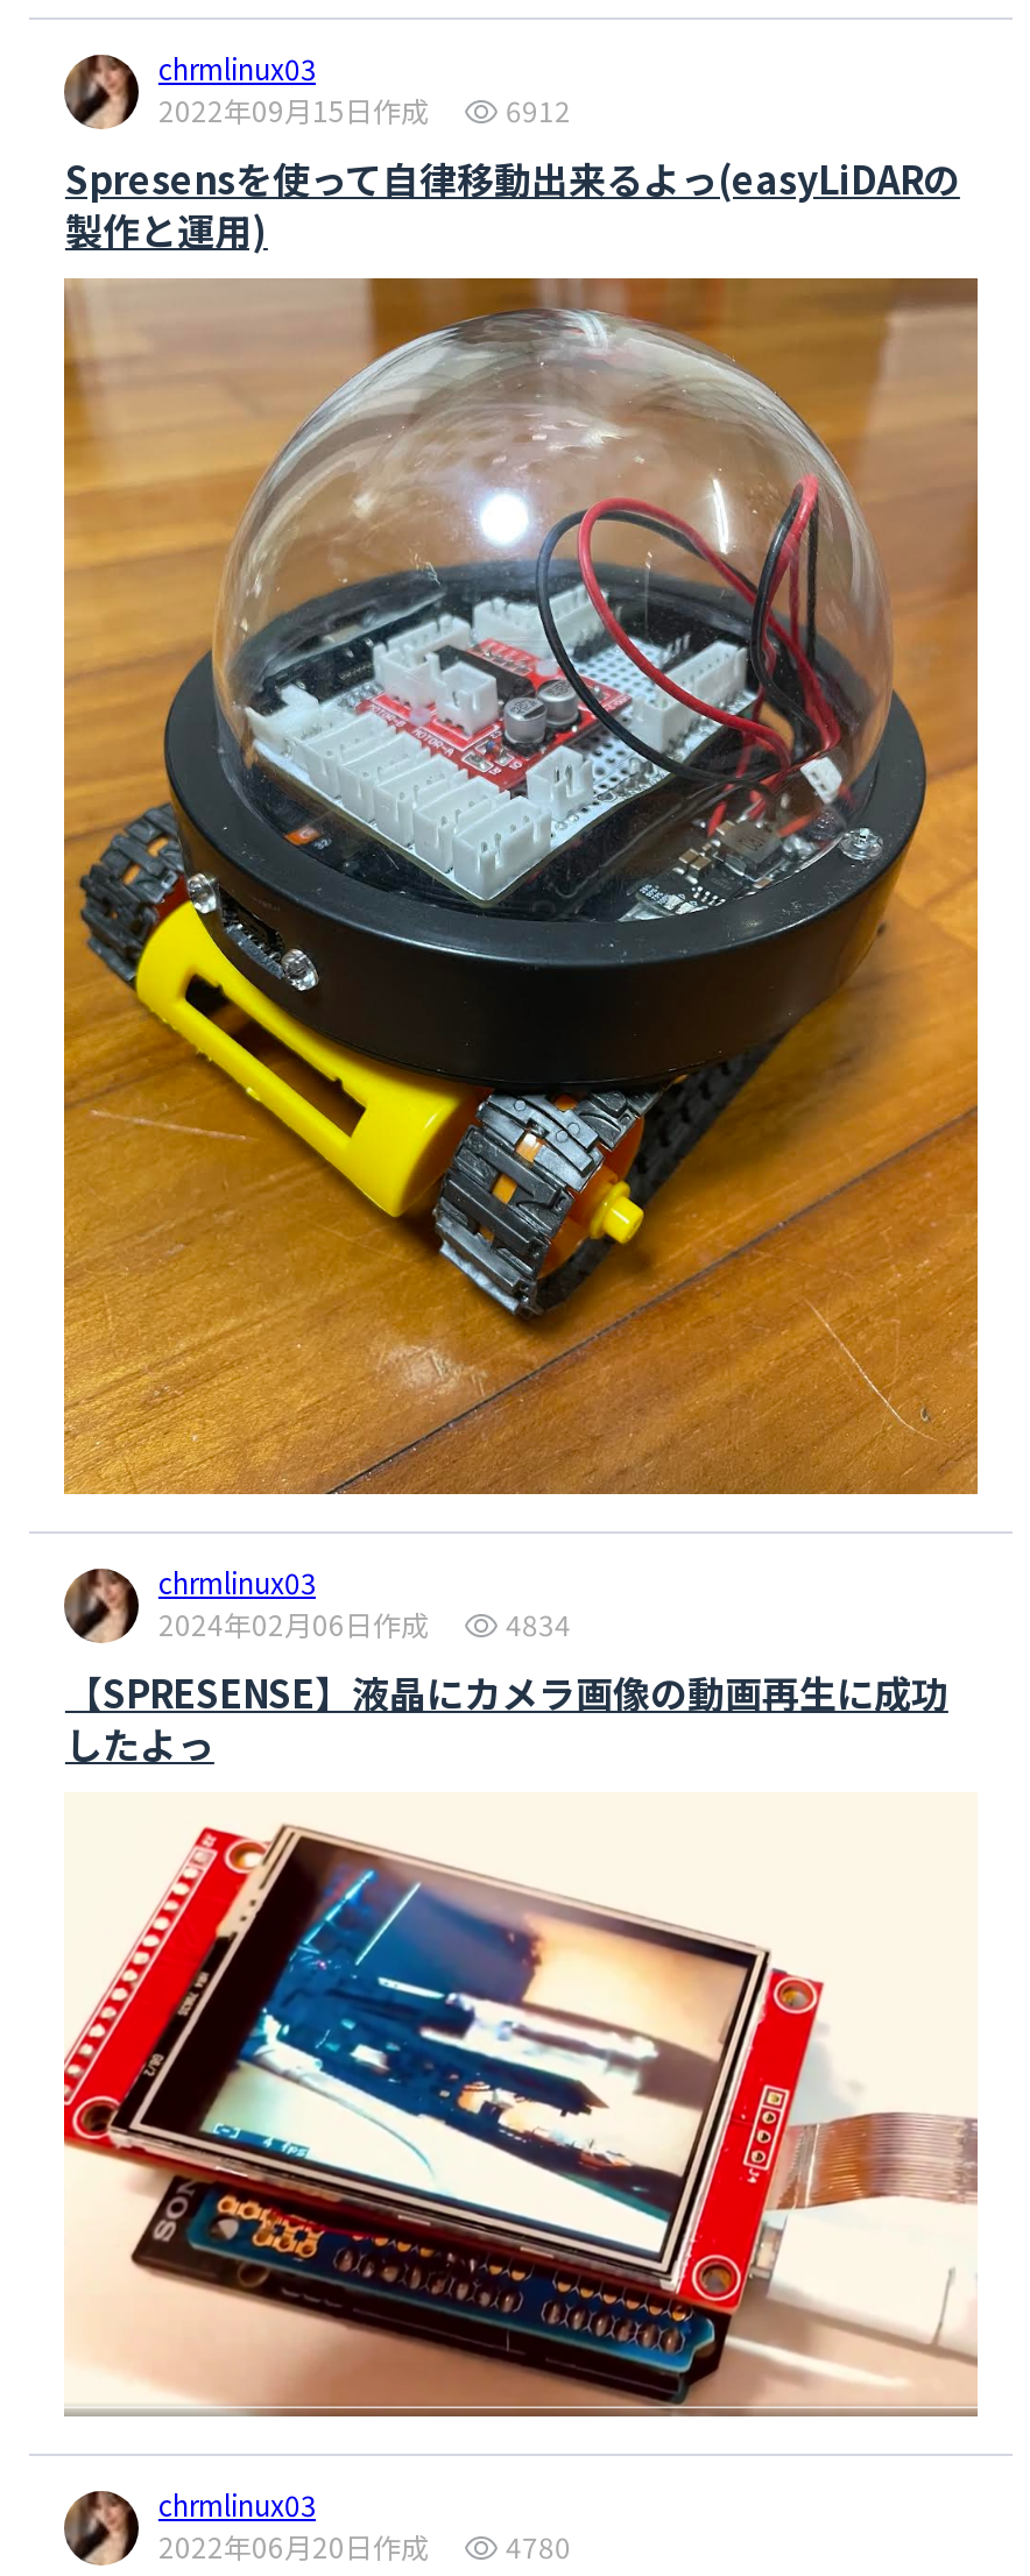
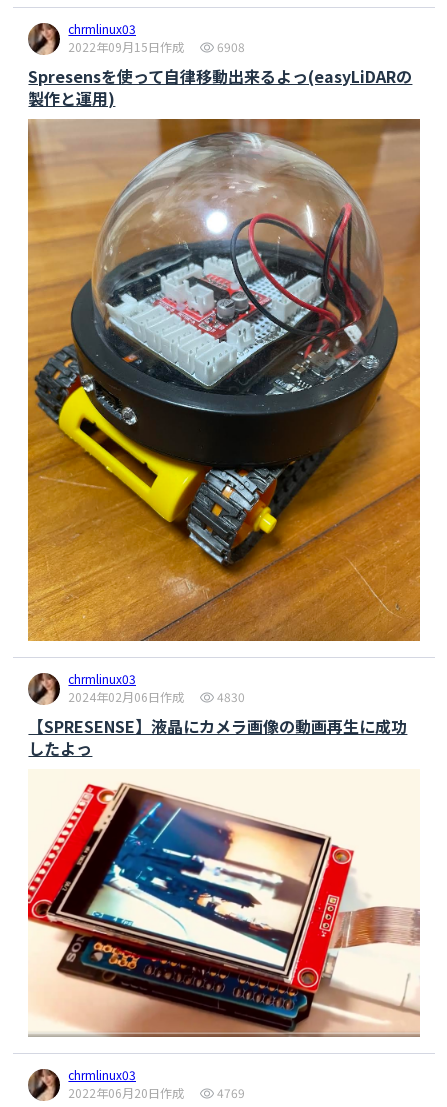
[158,91,571,130] 2022年09月15日作成 6912 -> [68,38,245,55] 2022年09月15日作成 6908
[158,1603,571,1643] 2024年02月06日作成 4834 -> [68,688,245,705] 2024年02月06日作成 4830
[158,2525,571,2565] 2022年06月20日作成 4780 -> [68,1084,245,1101] 2022年06月20日作成 4769

